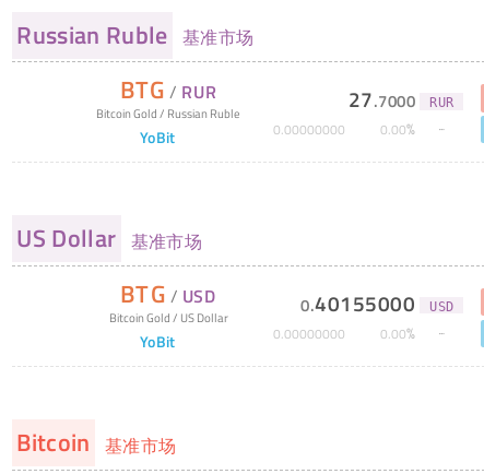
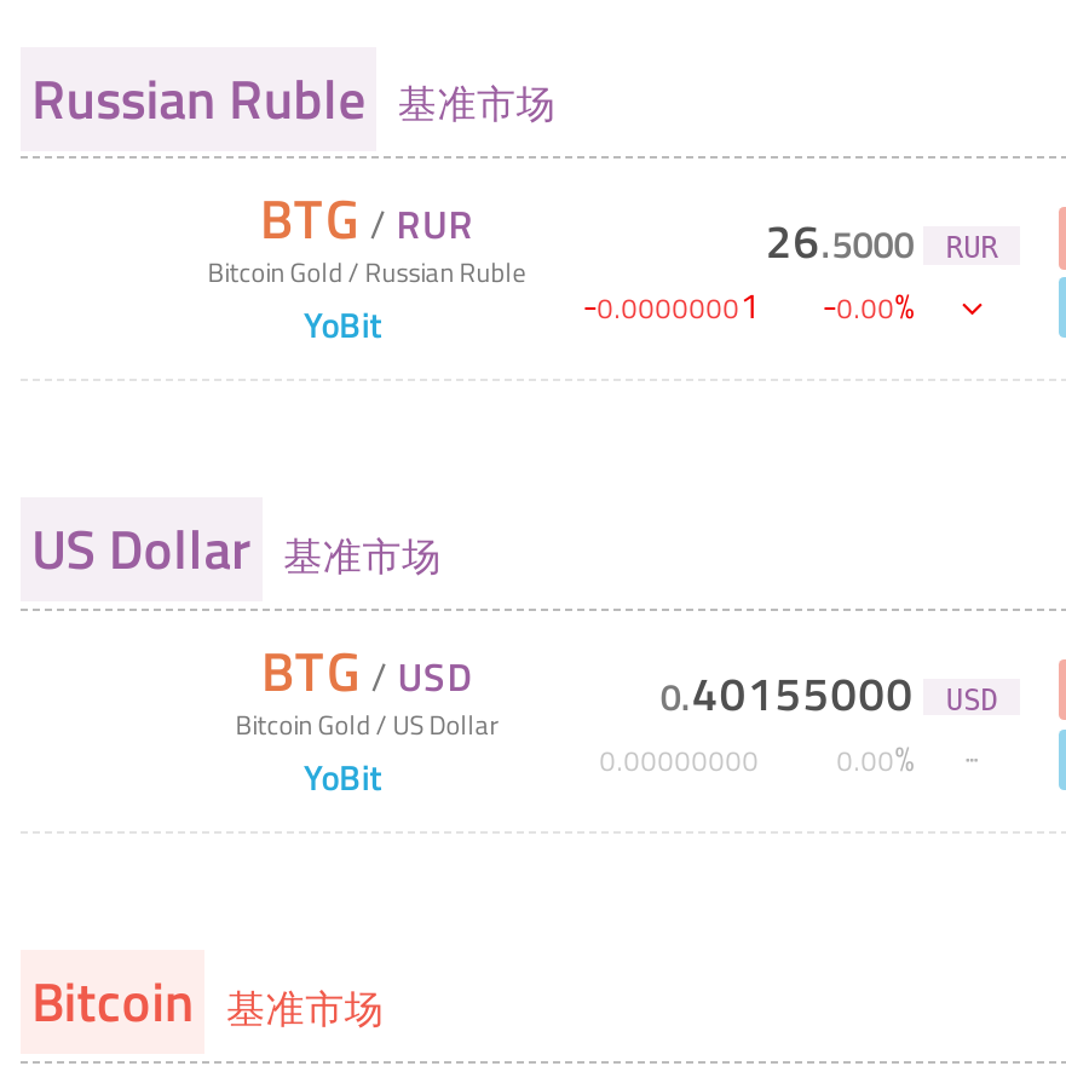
[348,83,454,115] 27.7000 RUR -> [765,204,998,275] 26.5000 RUR
[273,117,415,141] 0.00000000 | 0.00% -> [582,280,914,333] -0.00000001 | -0.00%

